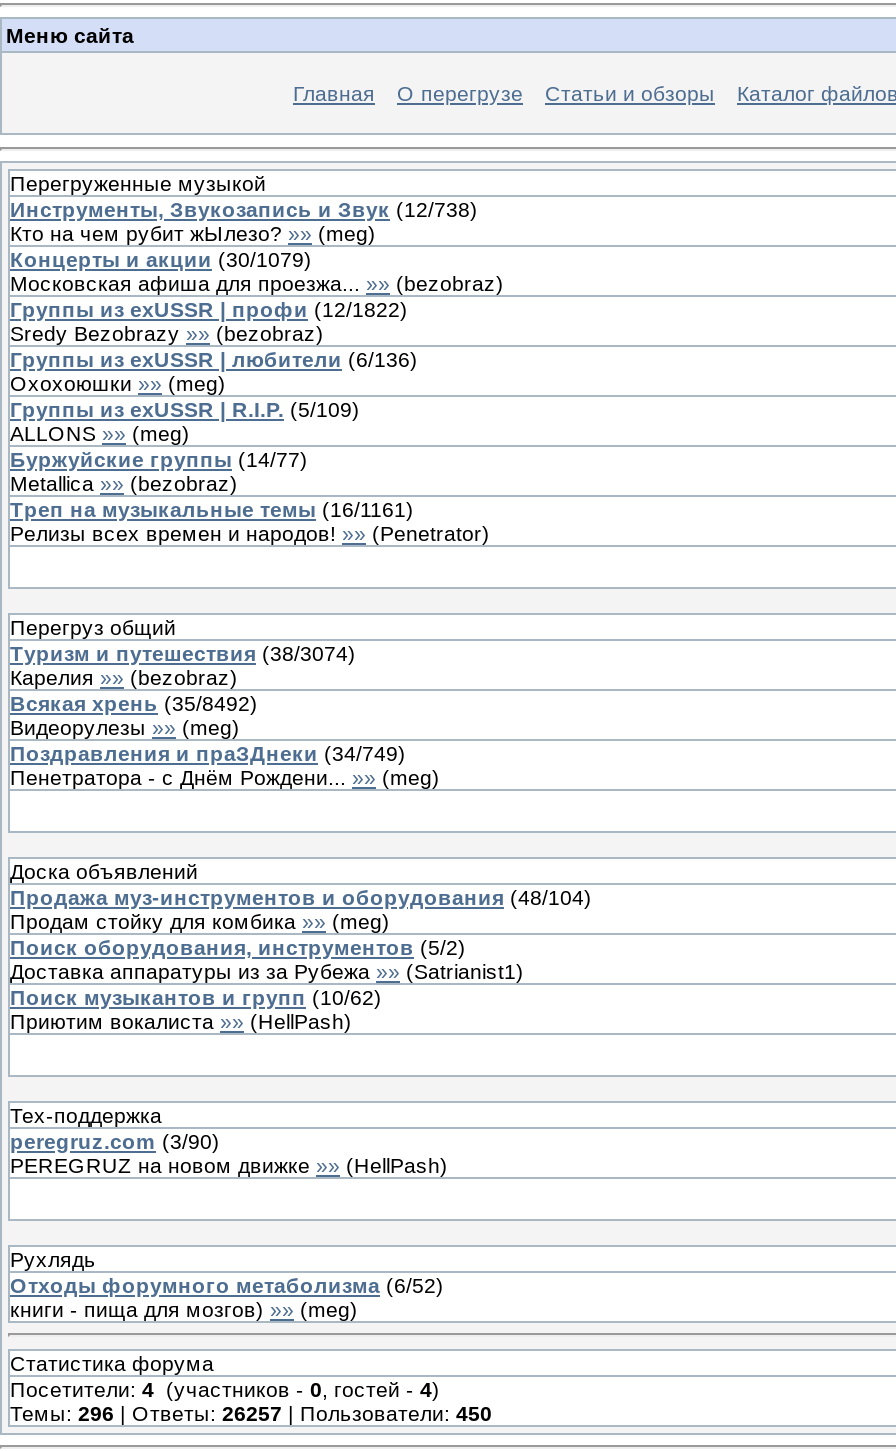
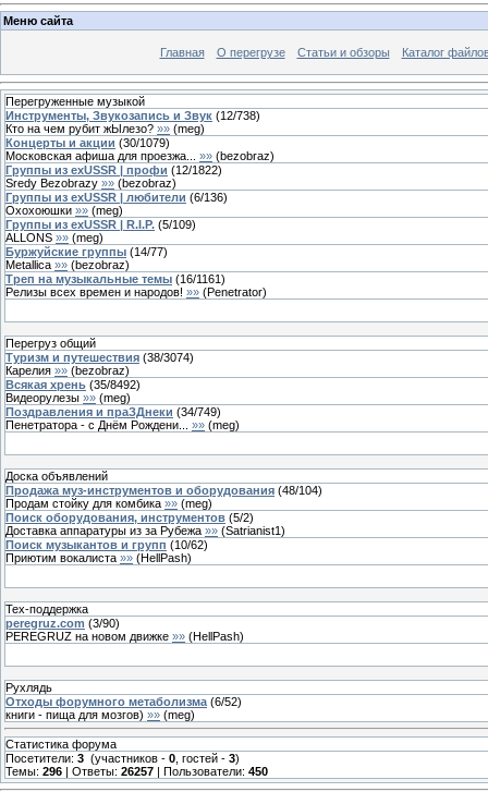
[10,1376,440,1400] Посетители: 4 (участников - 0, гостей - 4) -> [5,751,240,764] Посетители: 3 (участников - 0, гостей - 3)

